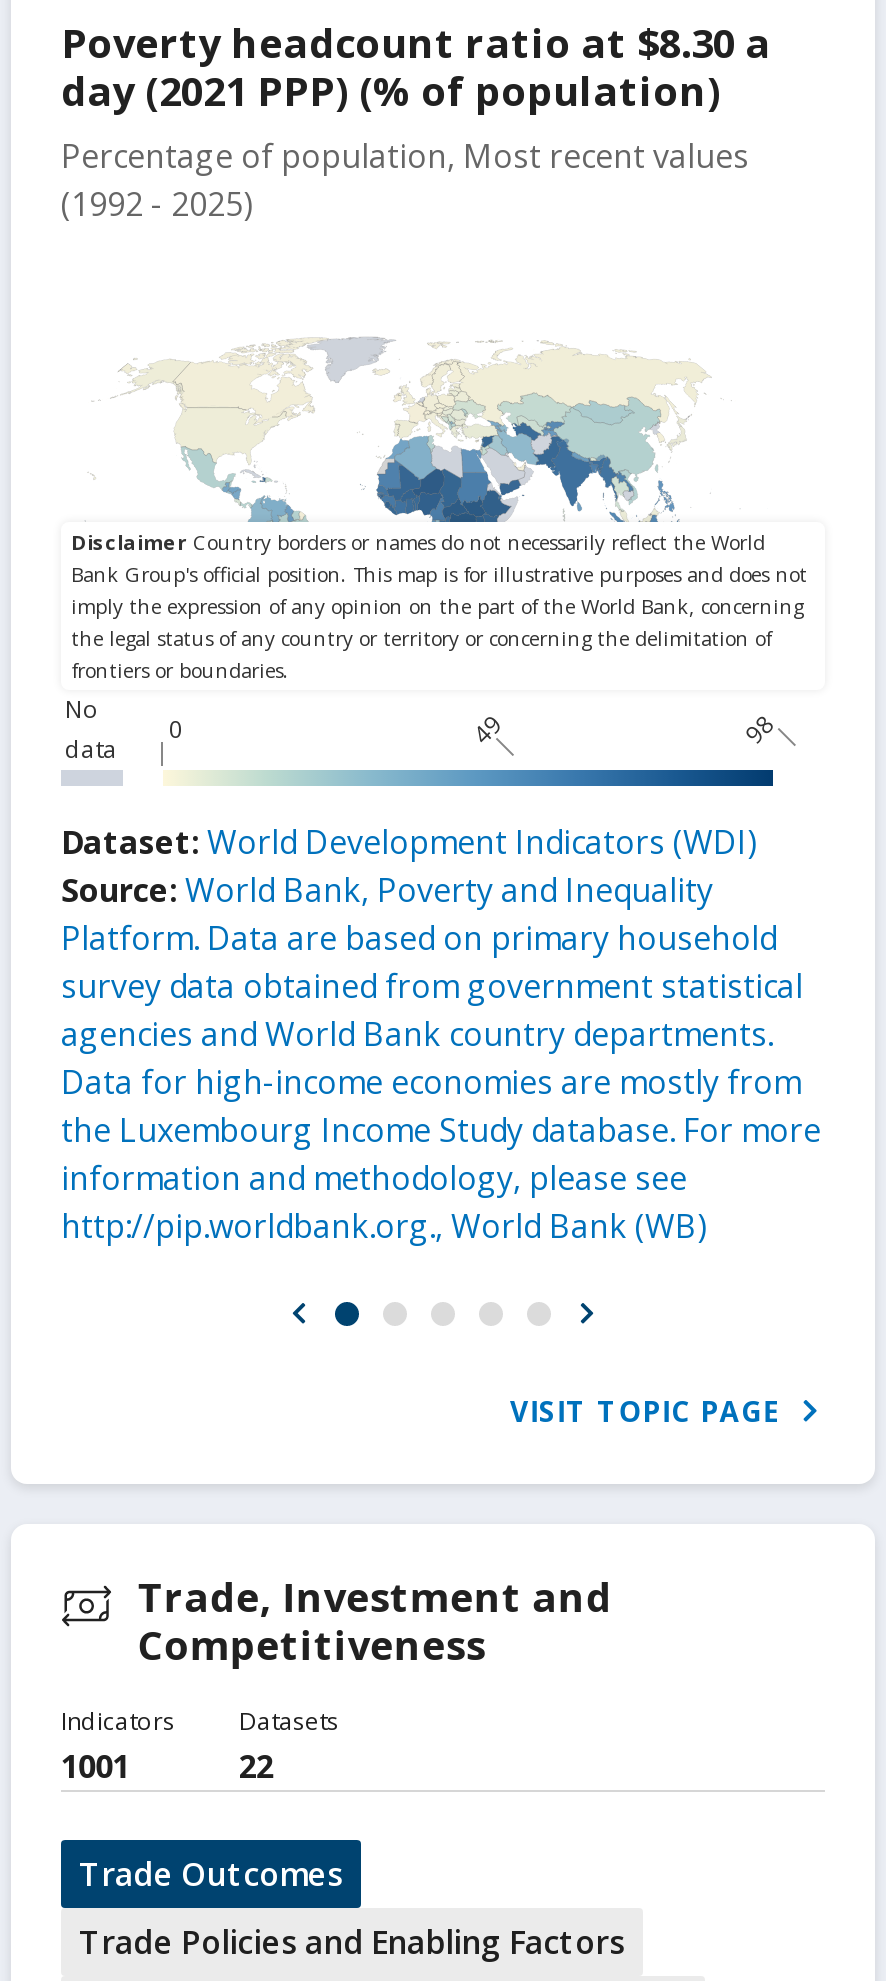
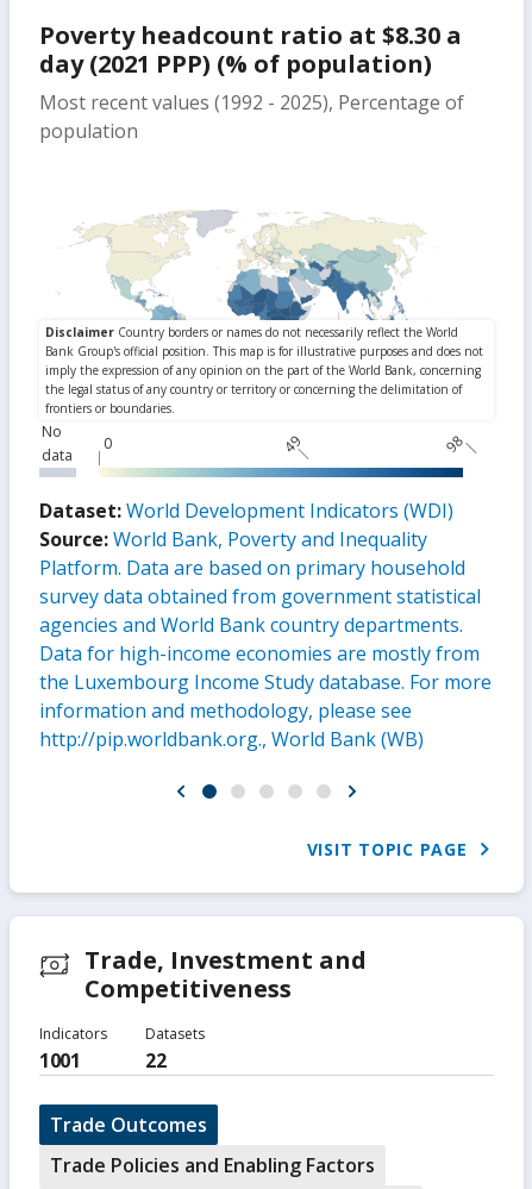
[61,134,749,226] Percentage of population, Most recent values | (1992 - 2025) -> [39,89,464,144] Most recent values (1992 - 2025), Percentage of | population

